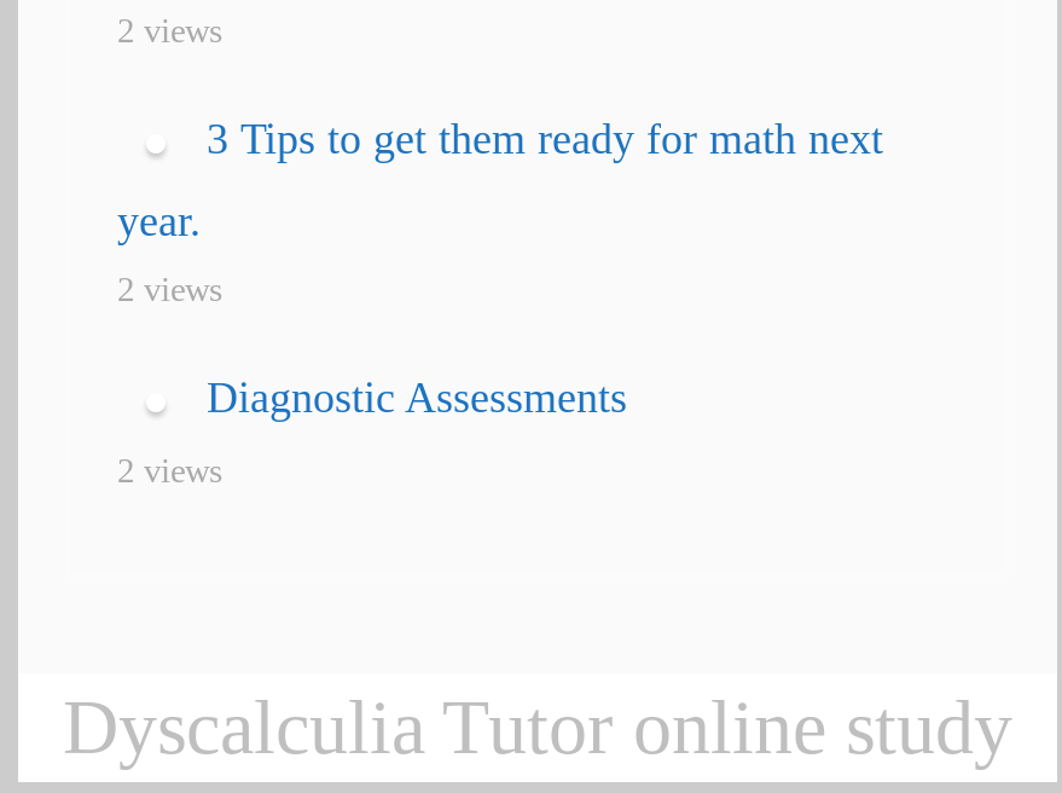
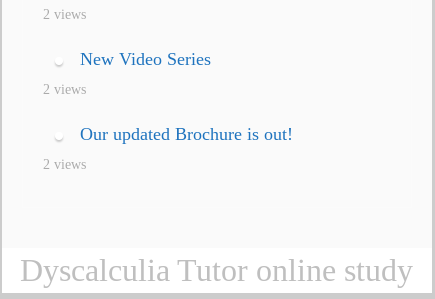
[117,114,883,244] 3 Tips to get them ready for math next | year. -> [80,49,211,69] New Video Series
[207,373,627,421] Diagnostic Assessments -> [80,124,293,144] Our updated Brochure is out!

